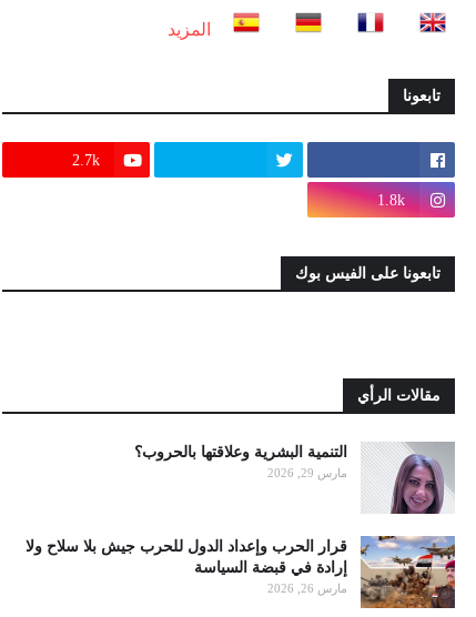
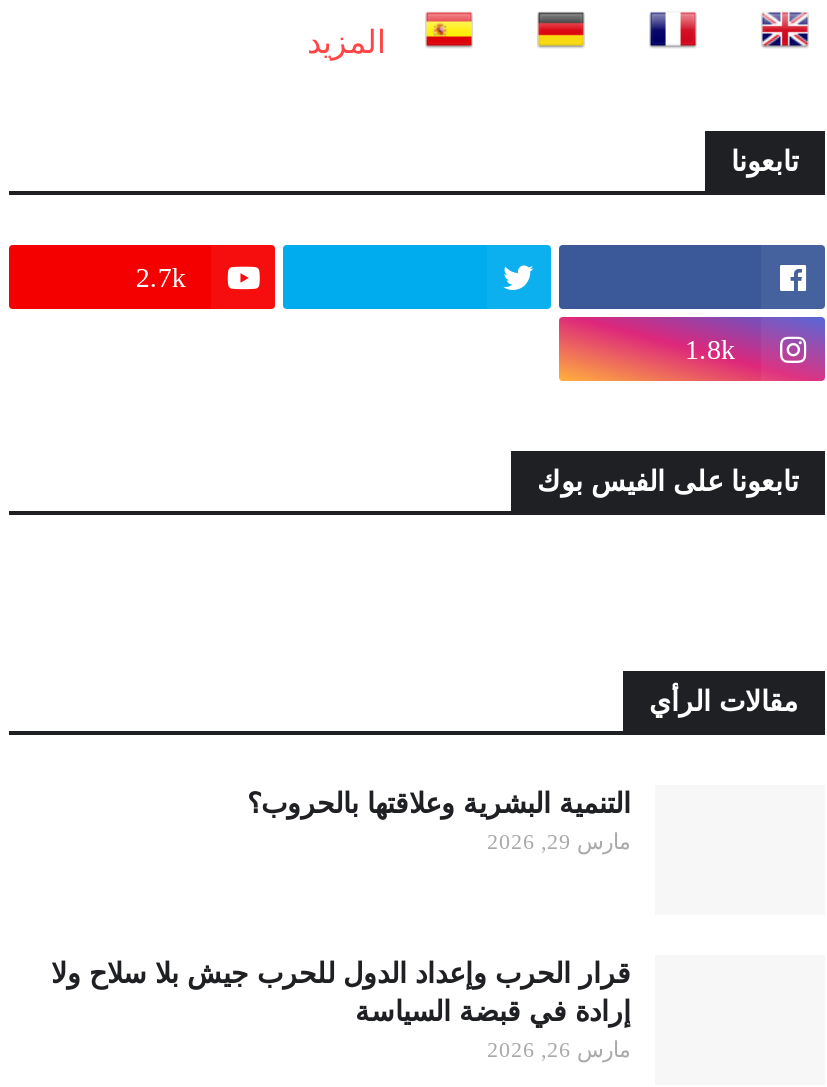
[389,442,455,515] [image] -> none
[359,535,456,609] [image] -> none

